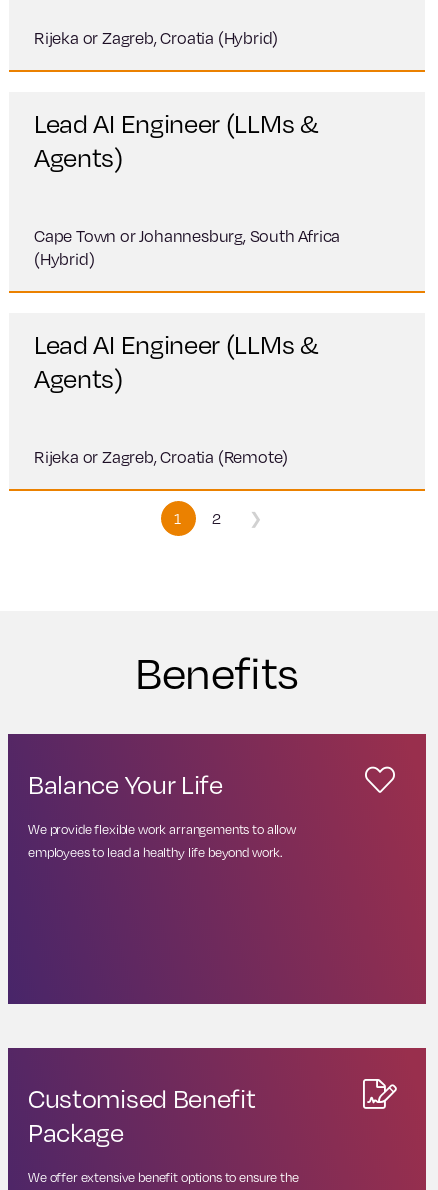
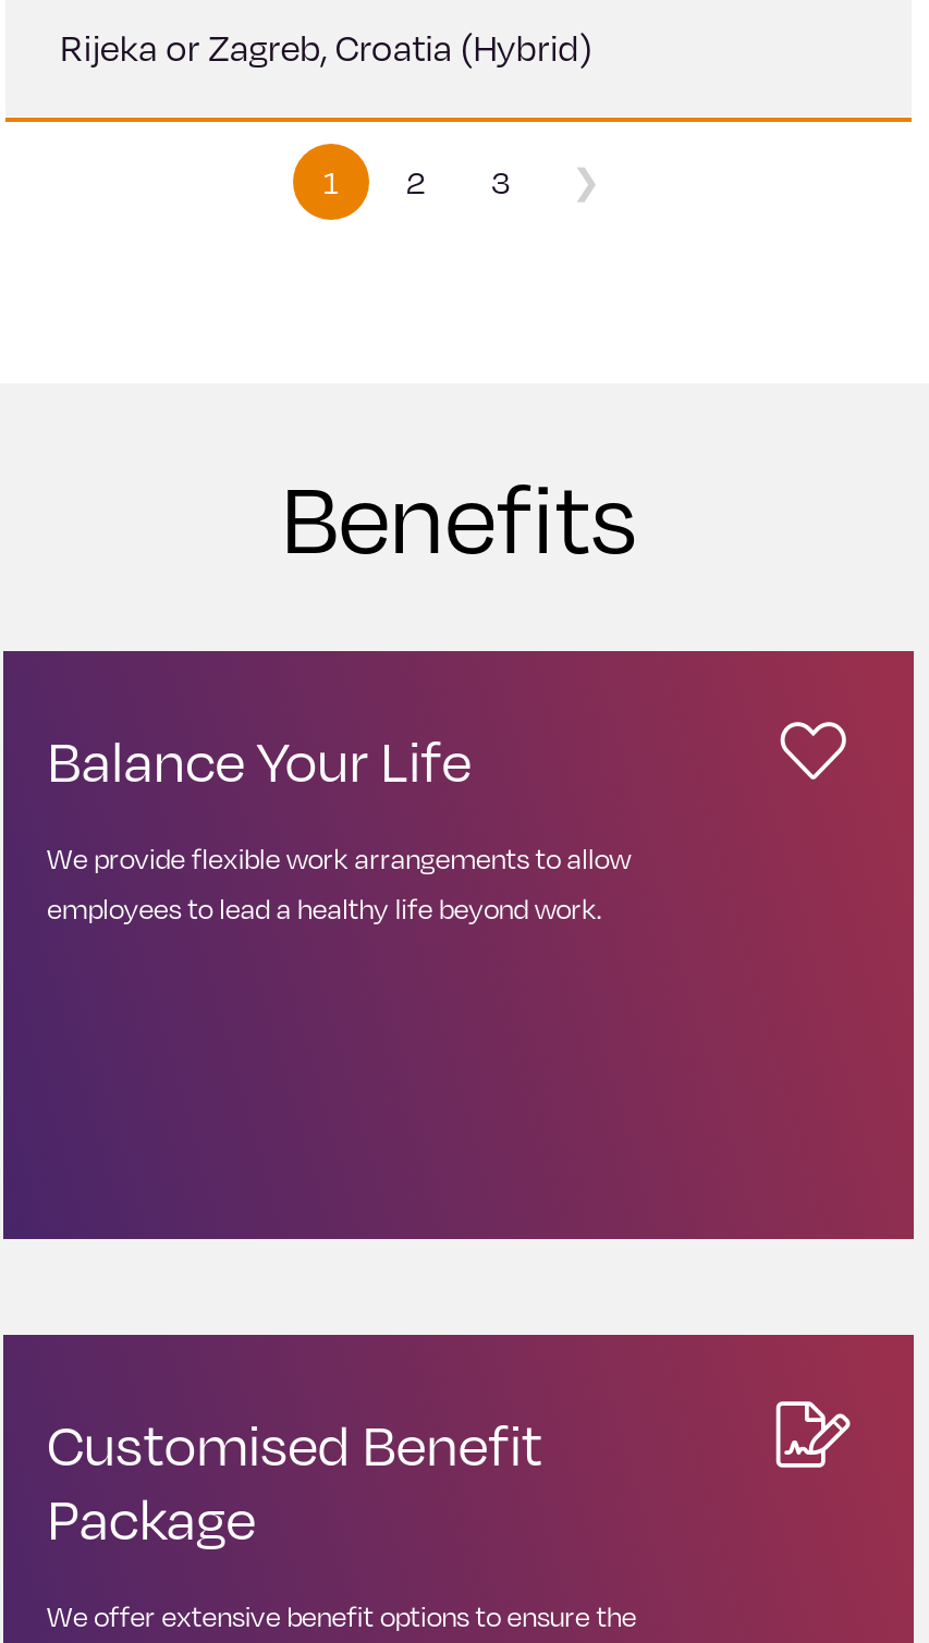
[34,108,340,467] Lead AI Engineer (LLMs & | Agents) | Cape Town or Johannesburg, South Africa | (Hybrid) | Lead AI Engineer (LLMs & | Agents) | Rijeka or Zagreb, Croatia (Remote) -> none
none -> [491,160,511,199] 3

